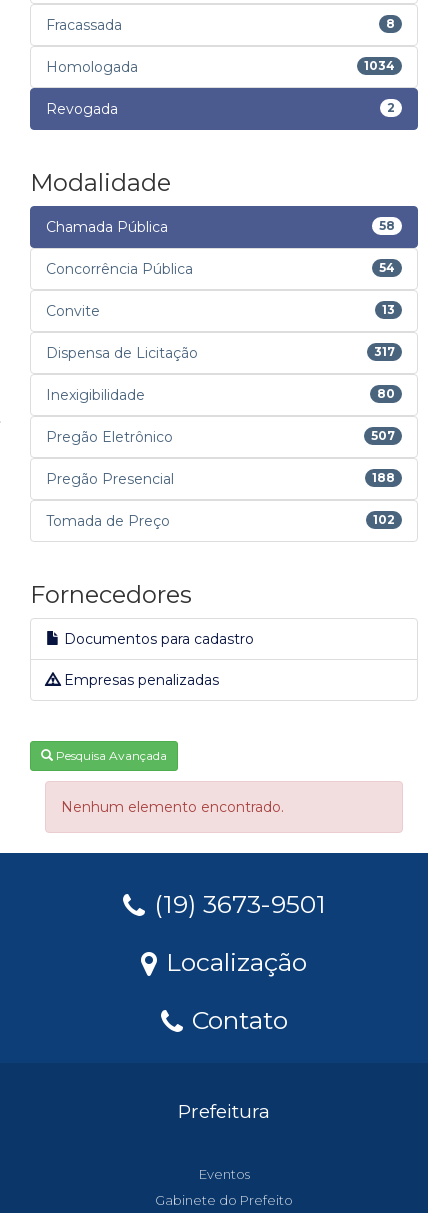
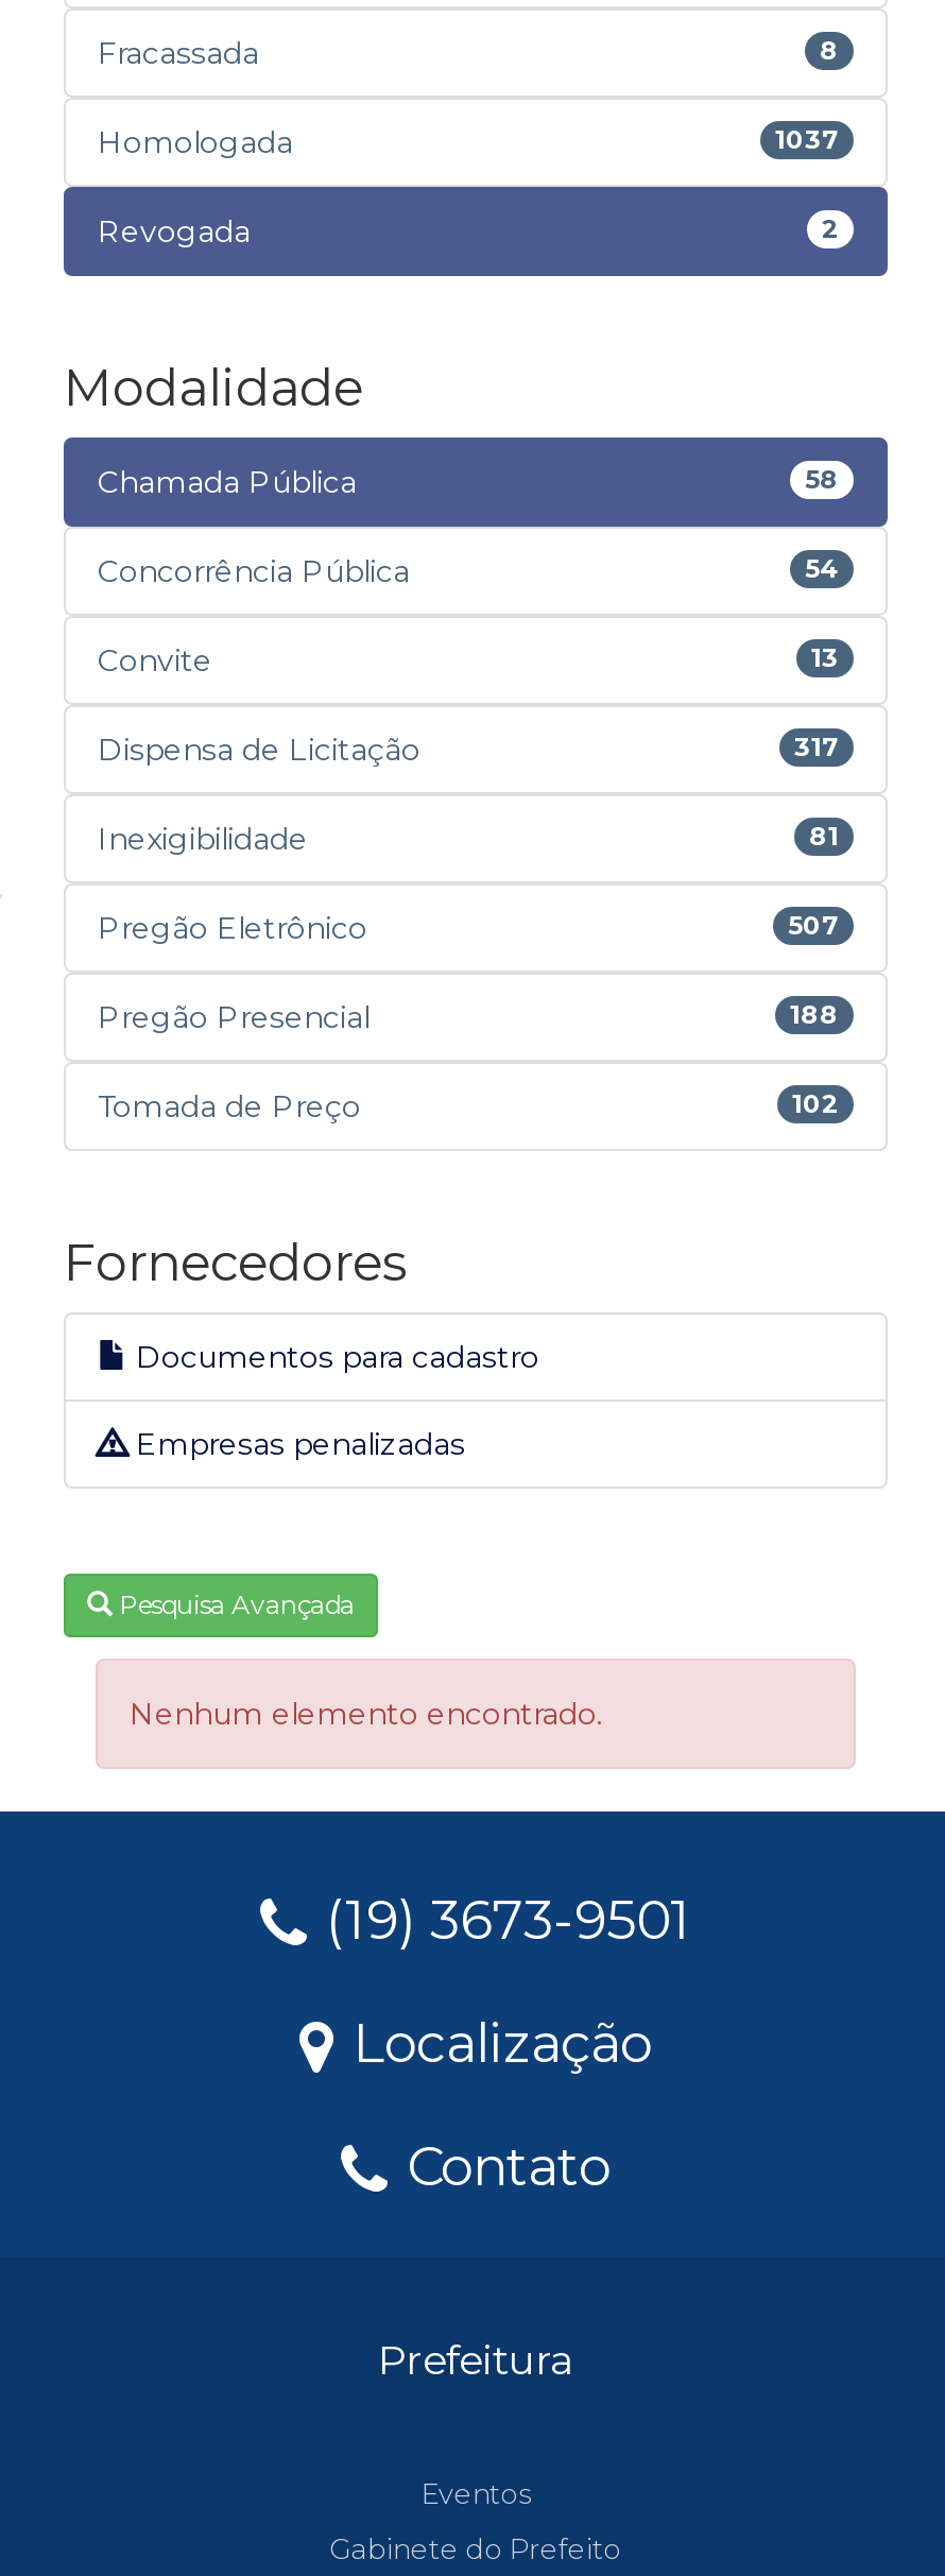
[364,58,395,73] 1034 -> [775,123,839,155] 1037
[377,386,395,401] 80 -> [809,820,839,852] 81

